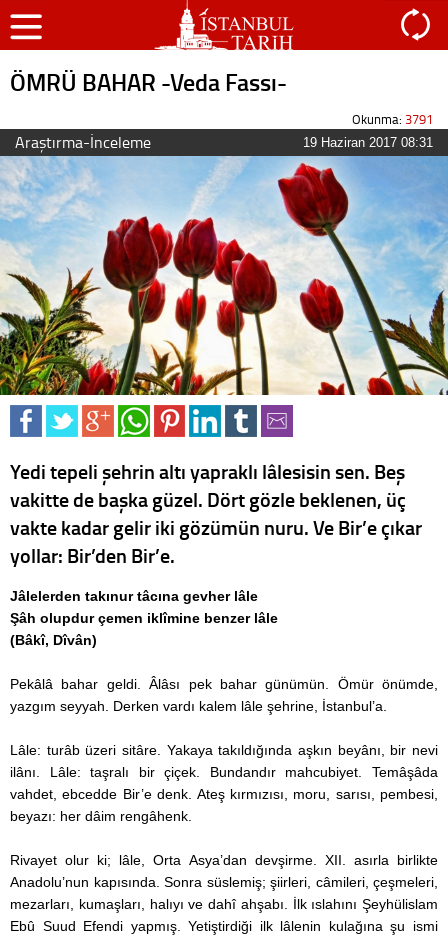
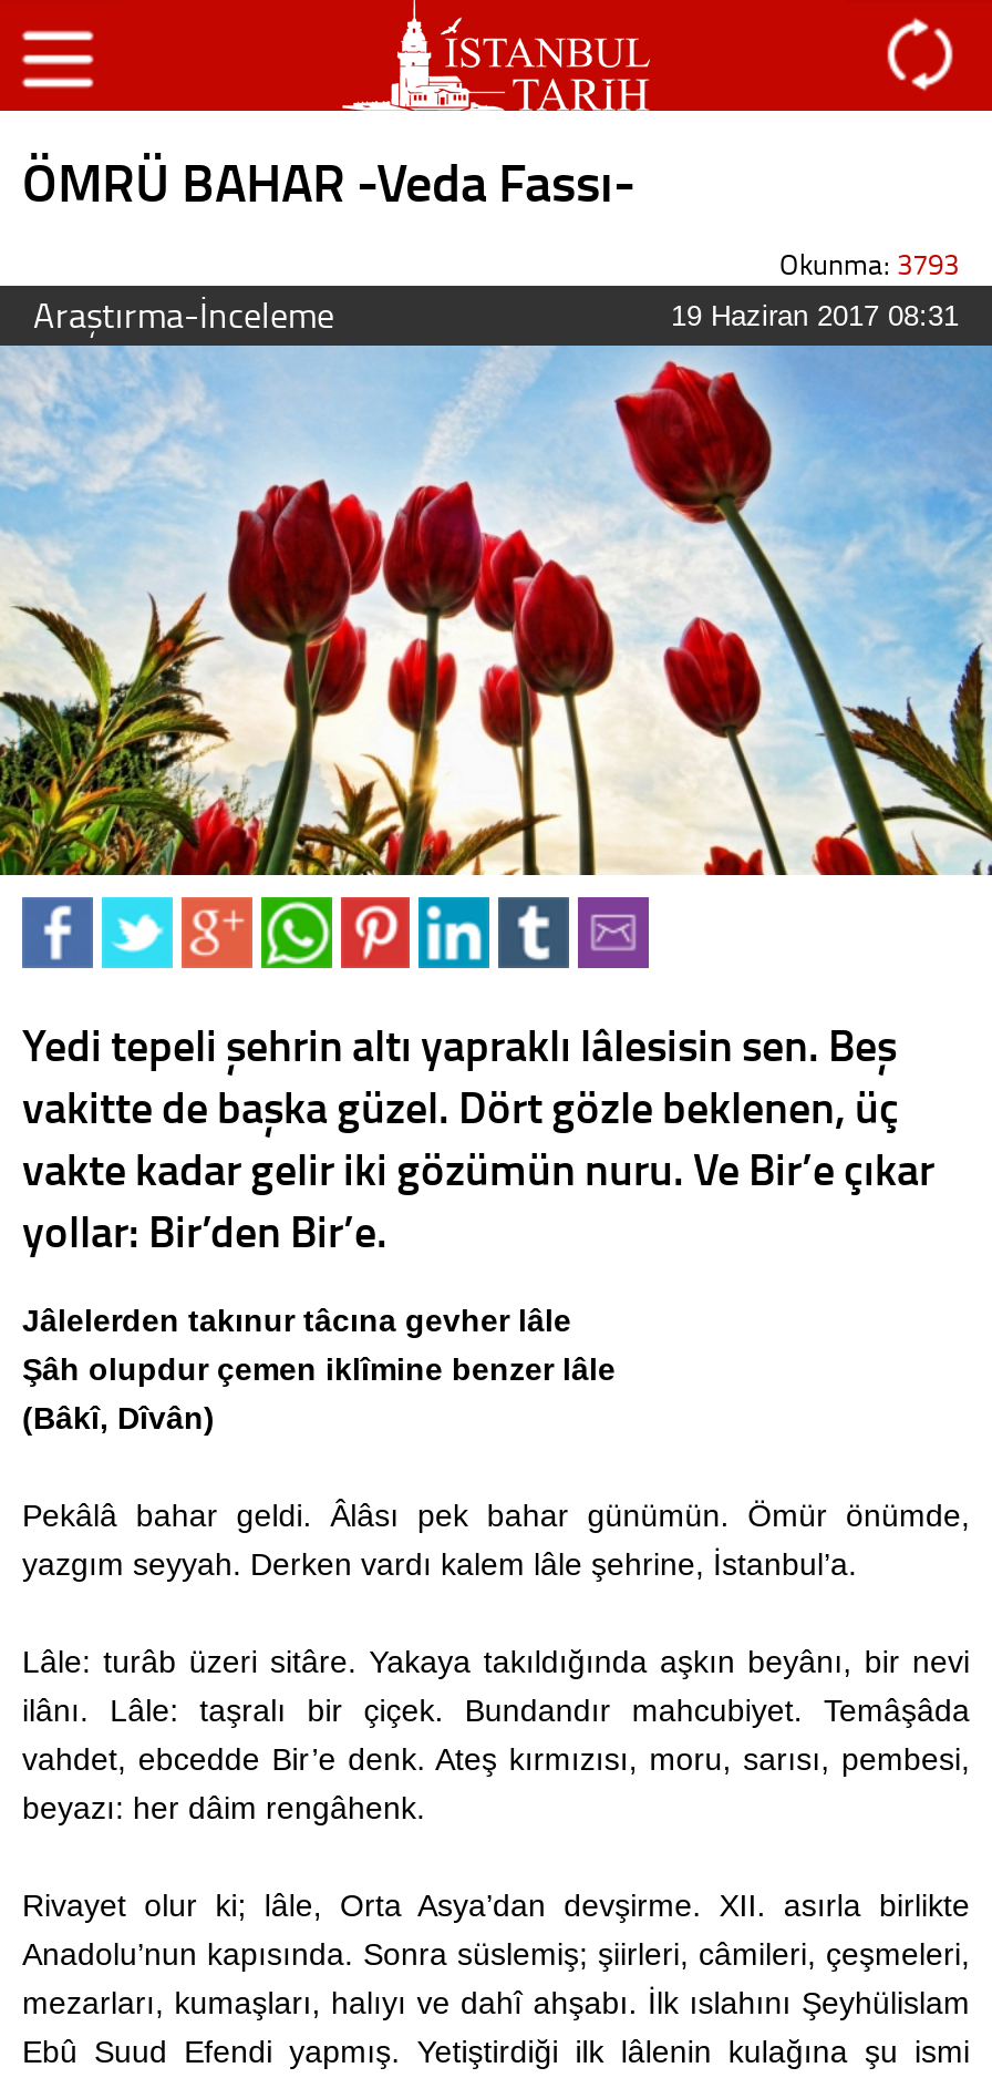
[352,110,433,128] Okunma: 3791 -> [779,244,959,284] Okunma: 3793

